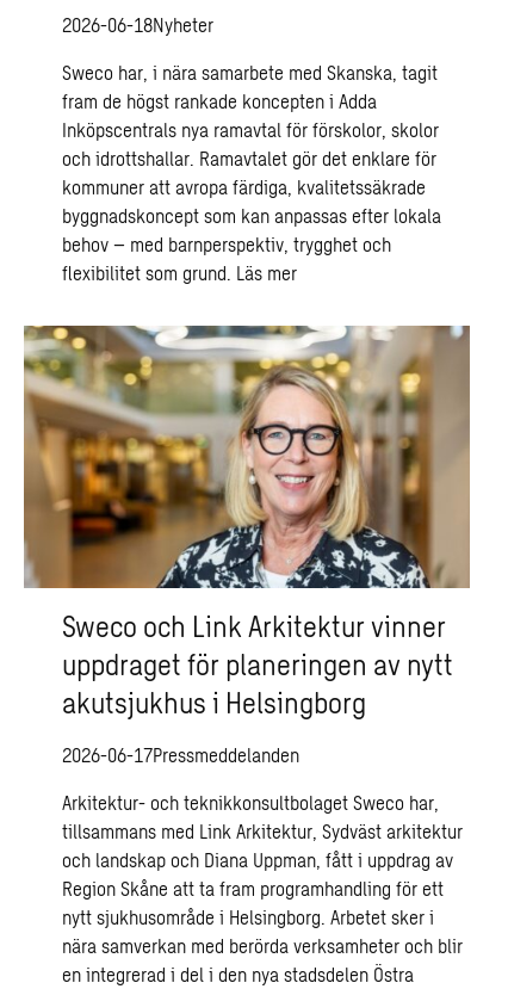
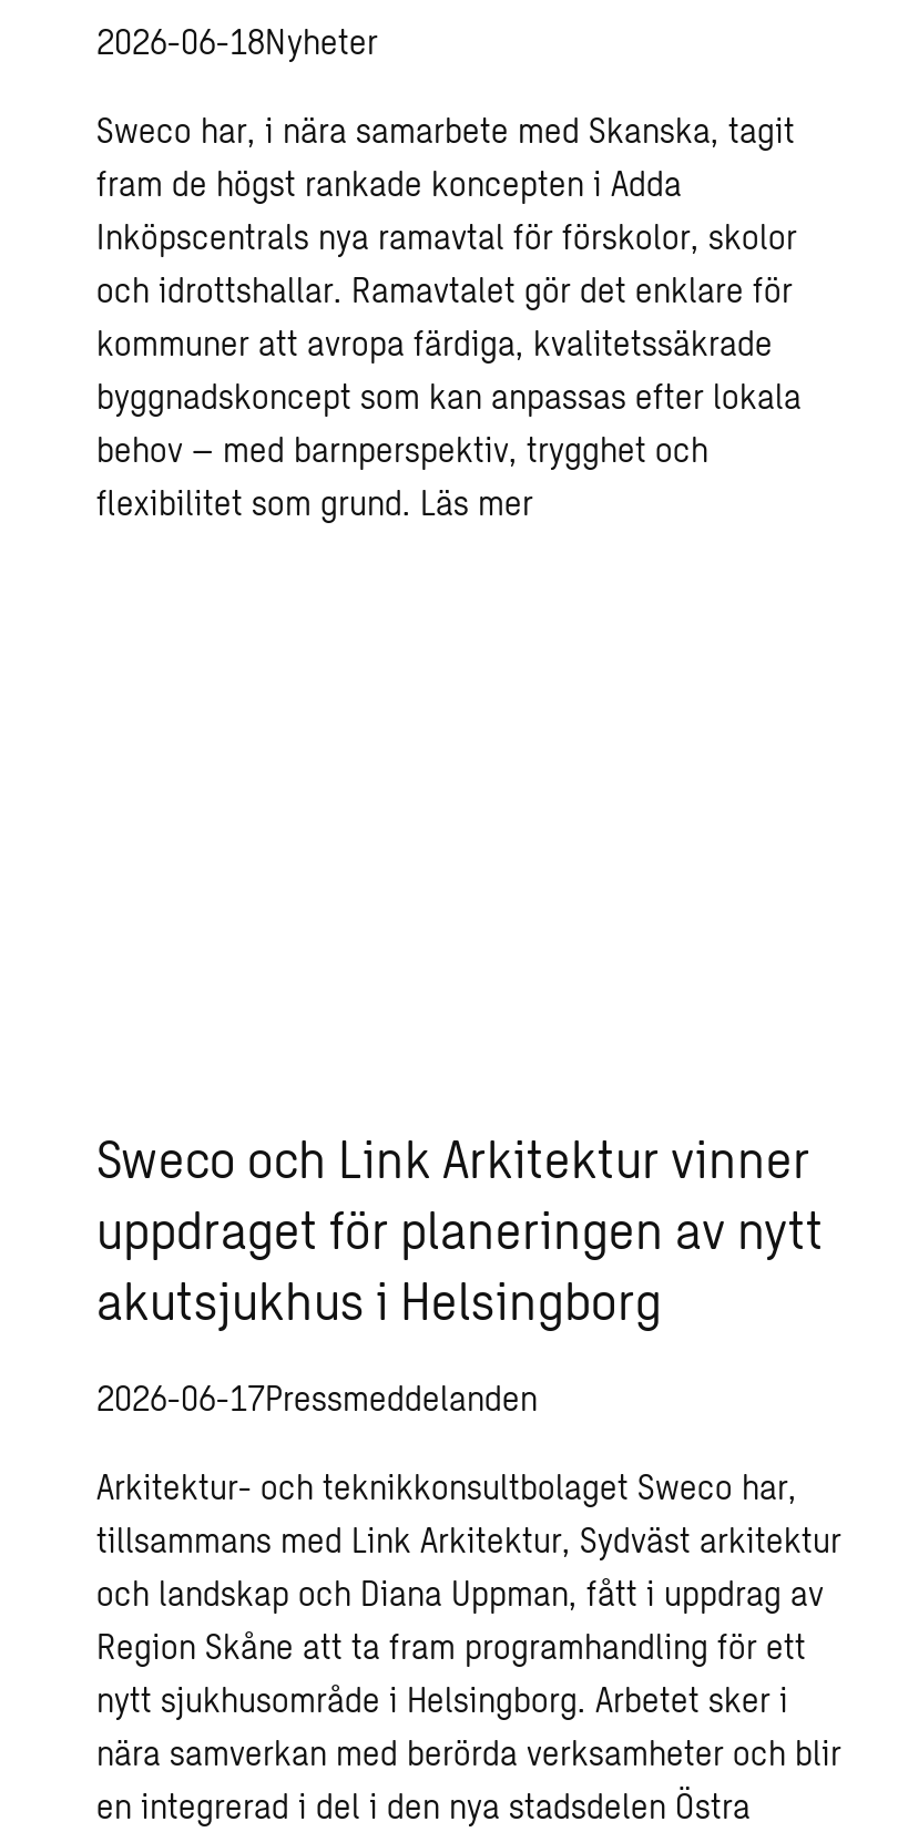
[23,324,471,589] [image] -> none

